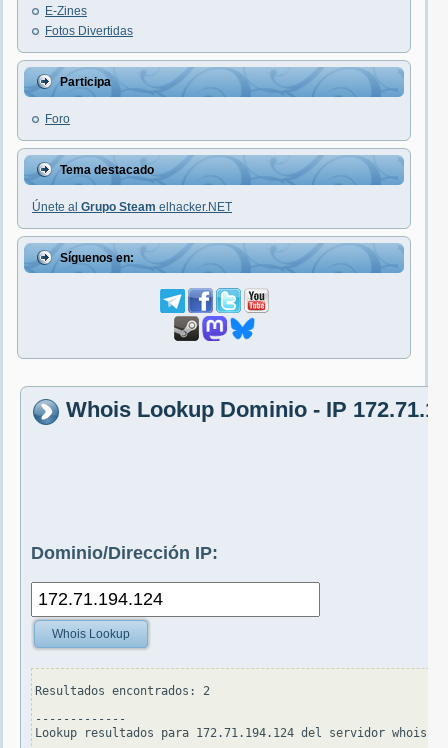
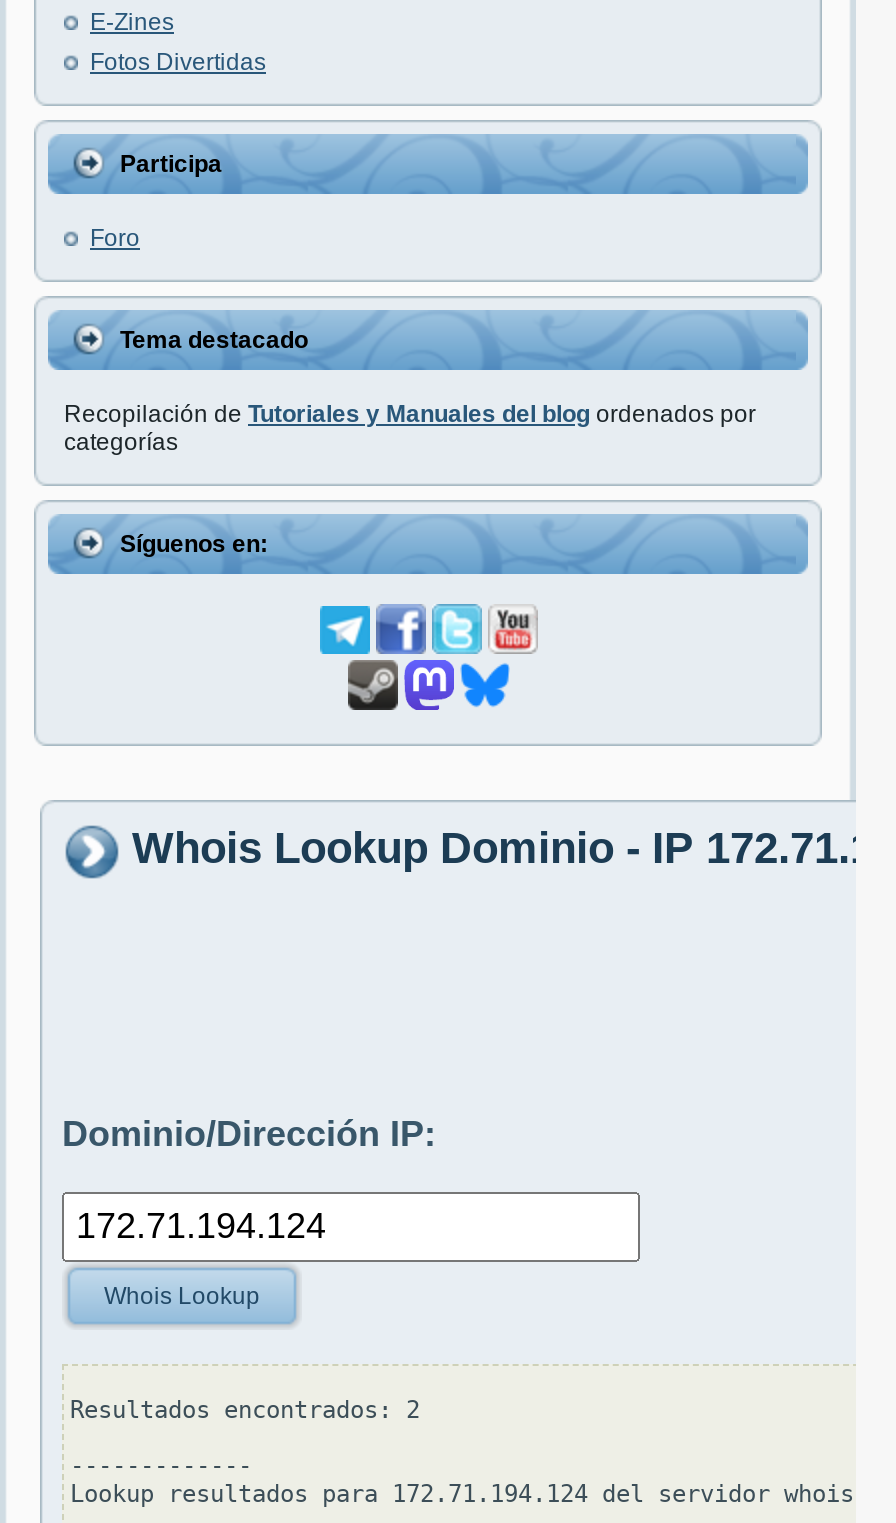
[32,200,232,214] Únete al Grupo Steam elhacker.NET -> [64,400,756,456] Recopilación de Tutoriales y Manuales del blog ordenados por | categorías

